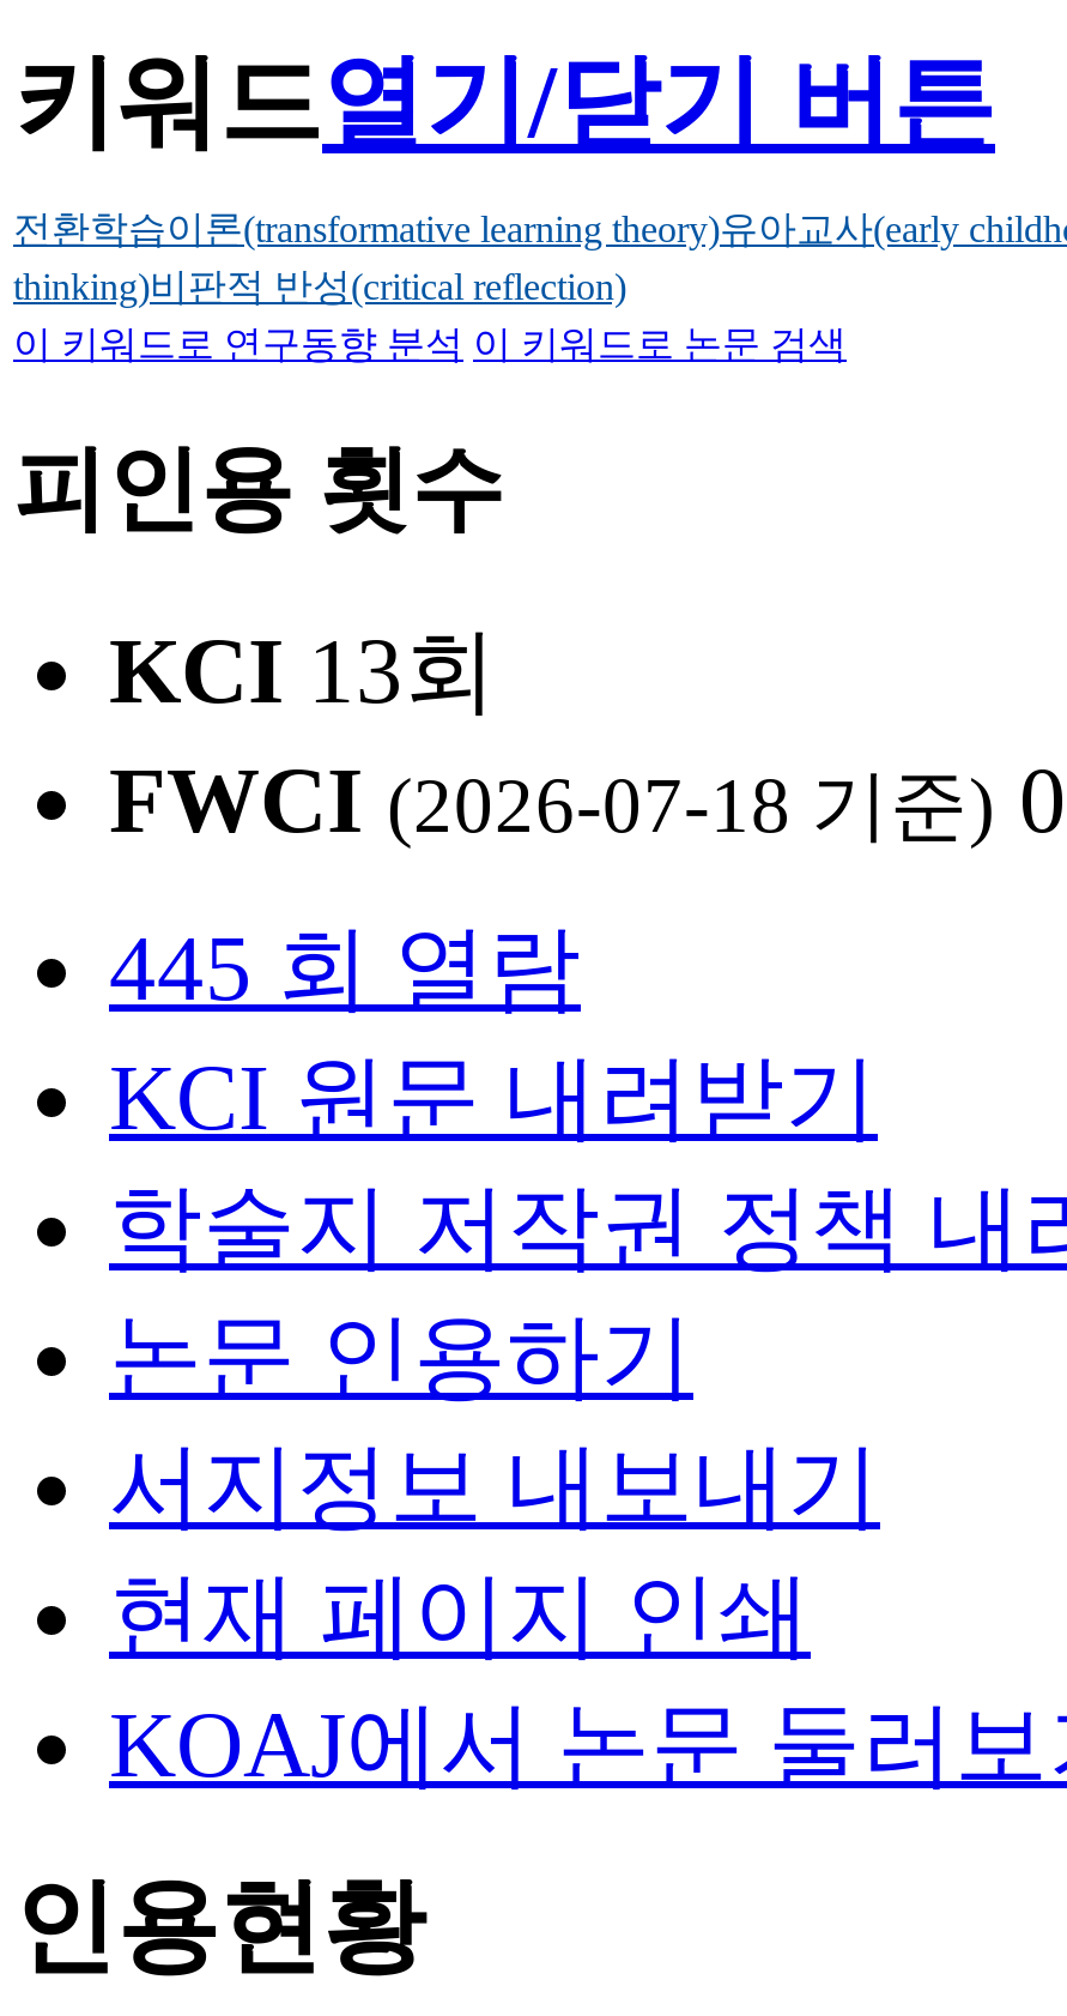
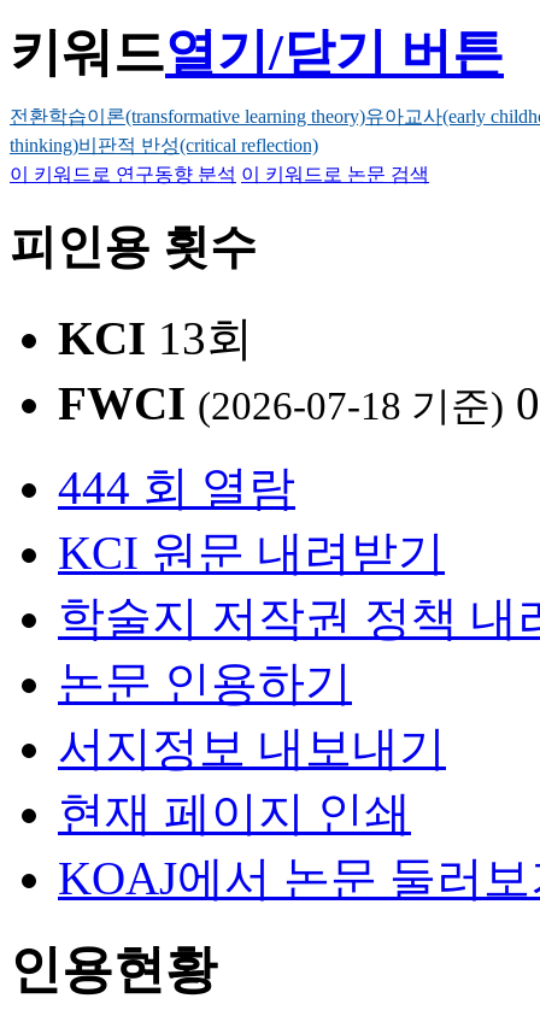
[109,915,581,1018] 445 회 열람 -> [58,461,295,513] 444 회 열람

